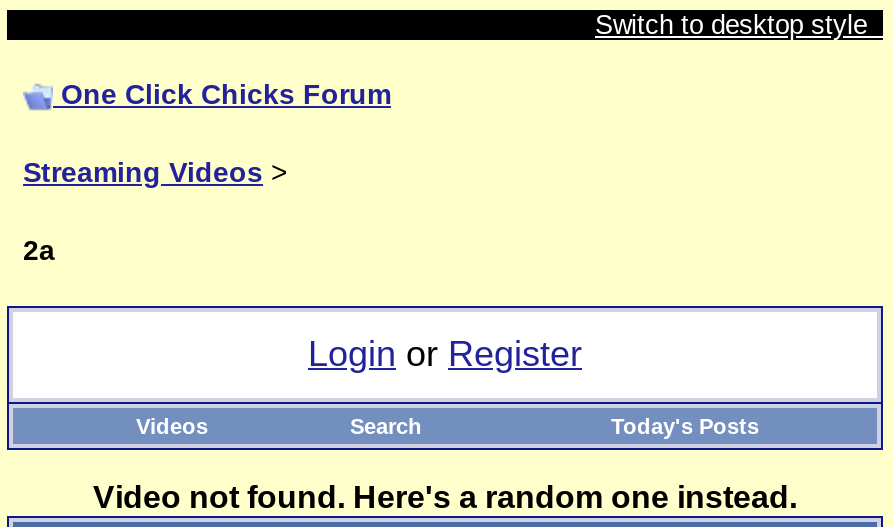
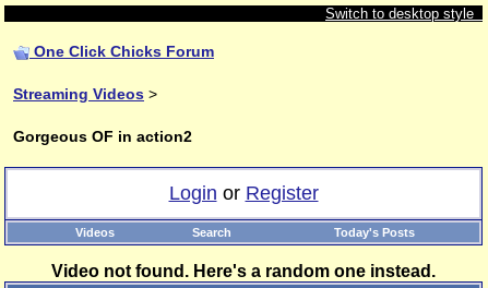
[23,234,55,266] 2a -> [13,128,192,145] Gorgeous OF in action2

